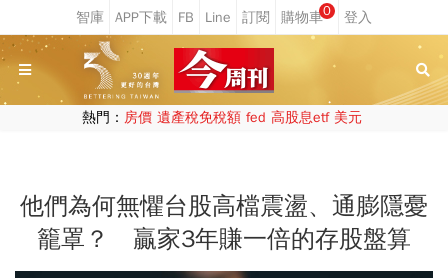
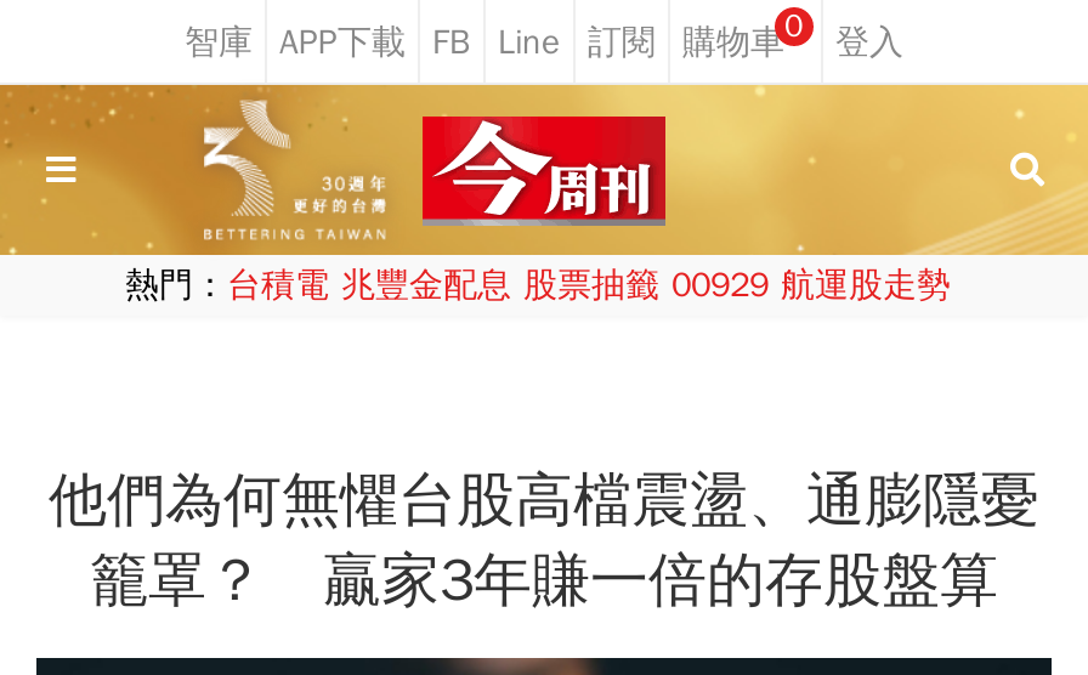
[81,109,361,126] 熱門：房價 遺產稅免稅額 fed 高股息etf 美元 -> [125,265,951,306] 熱門：台積電 兆豐金配息 股票抽籤 00929 航運股走勢

